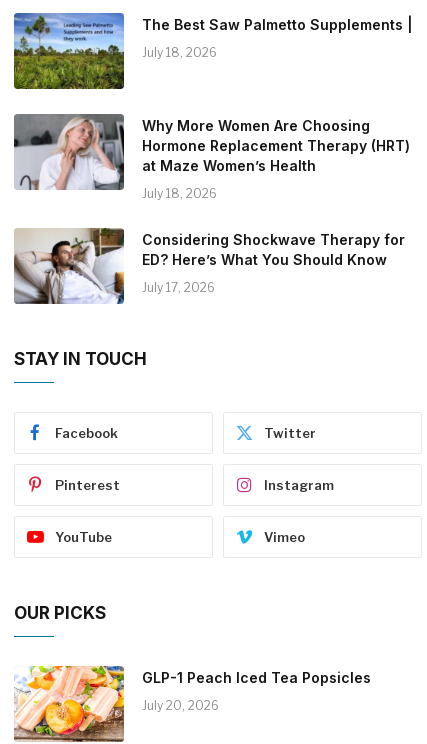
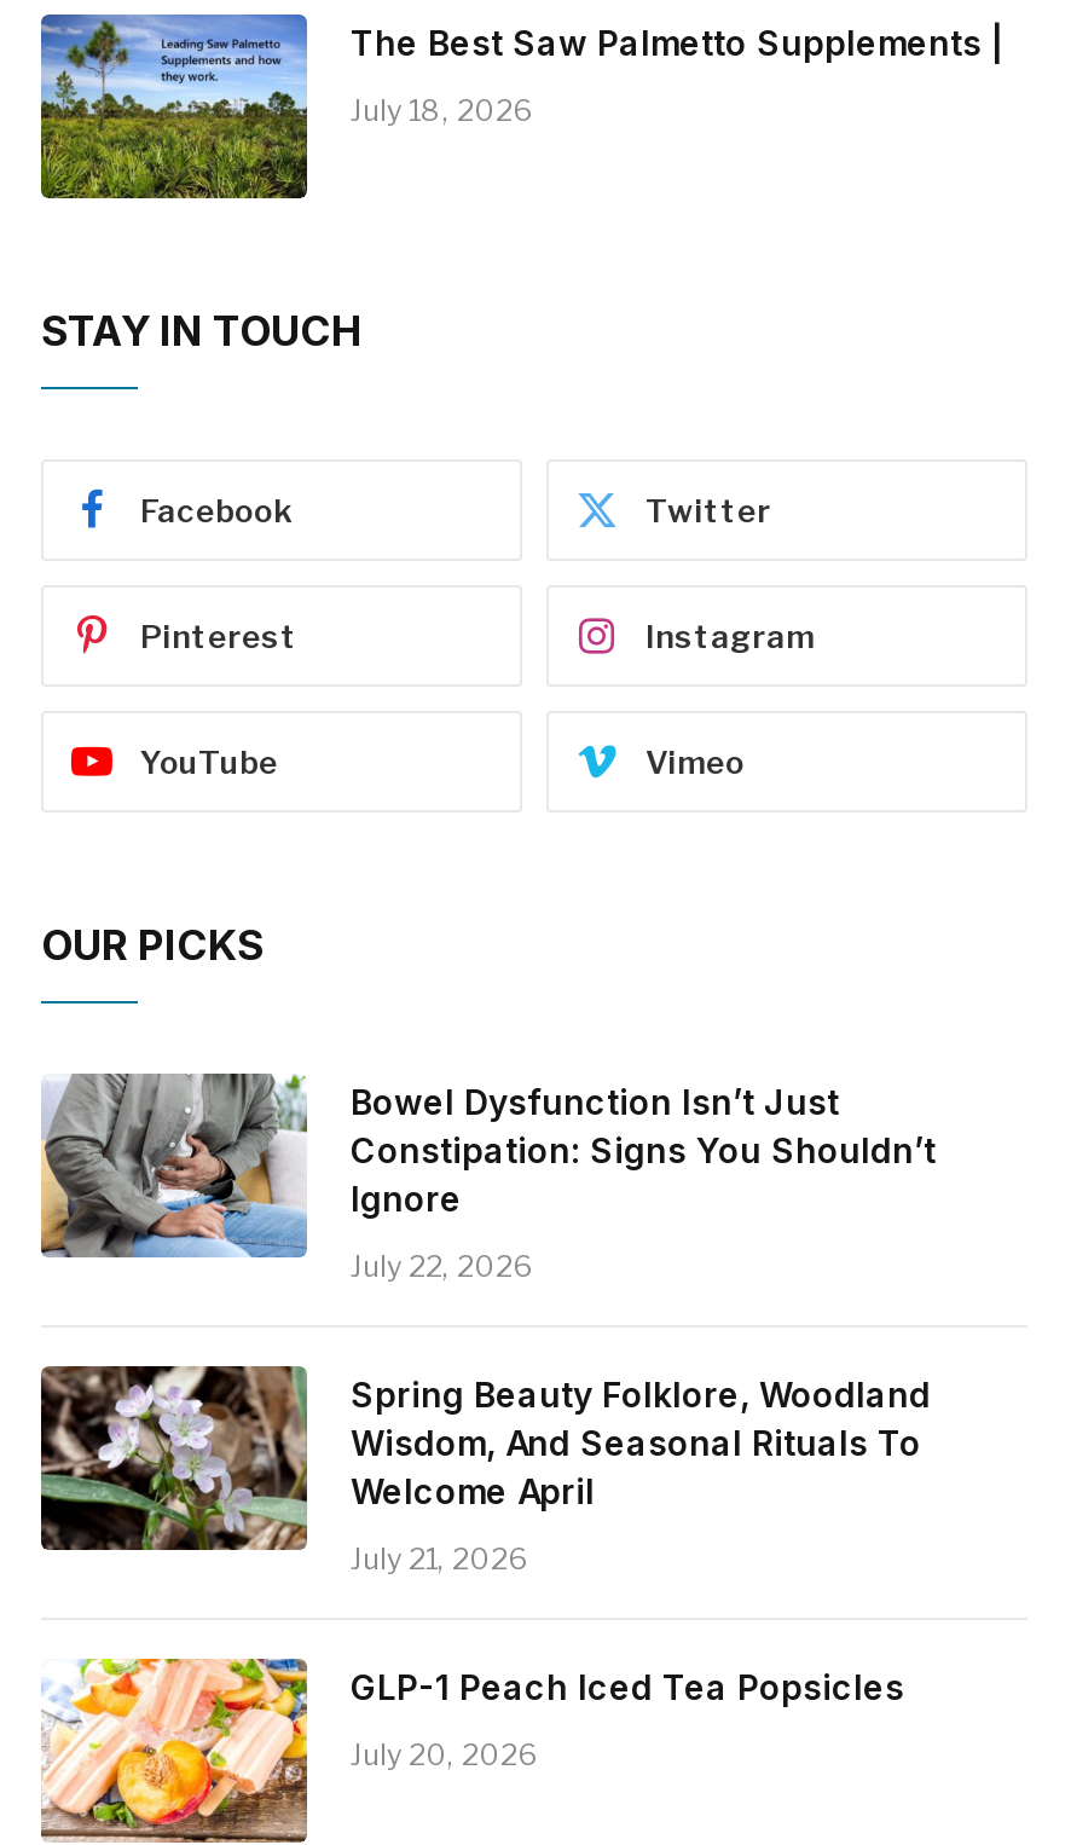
[13,113,410,295] [image] | Why More Women Are Choosing | Hormone Replacement Therapy (HRT) | at Maze Women’s Health | July 18, 2026 | Considering Shockwave Therapy for | ED? Here’s What You Should Know | July 17, 2026 -> none
[13,227,125,305] [image] -> none
moved [14,349,334,623] -> [41,308,815,971]: STAY IN TOUCH | Facebook | Twitter | Pinterest | Instagram | YouTube | Vimeo | OUR PICKS
none -> [39,1364,309,1552] [image]
none -> [41,1071,936,1578] [image] | Bowel Dysfunction Isn’t Just | Constipation: Signs You Shouldn’t | Ignore | July 22, 2026 | Spring Beauty Folklore, Woodland | Wisdom, And Seasonal Rituals To | Welcome April | July 21, 2026

